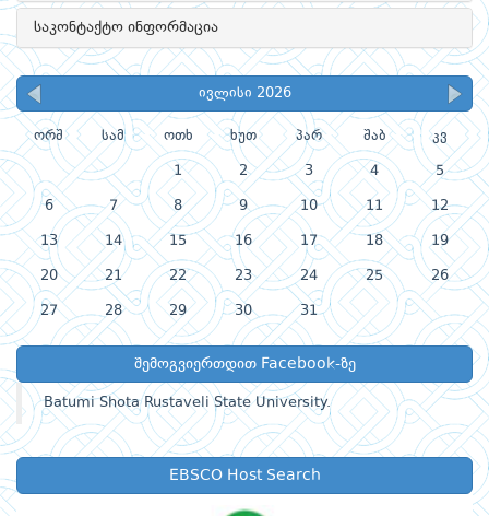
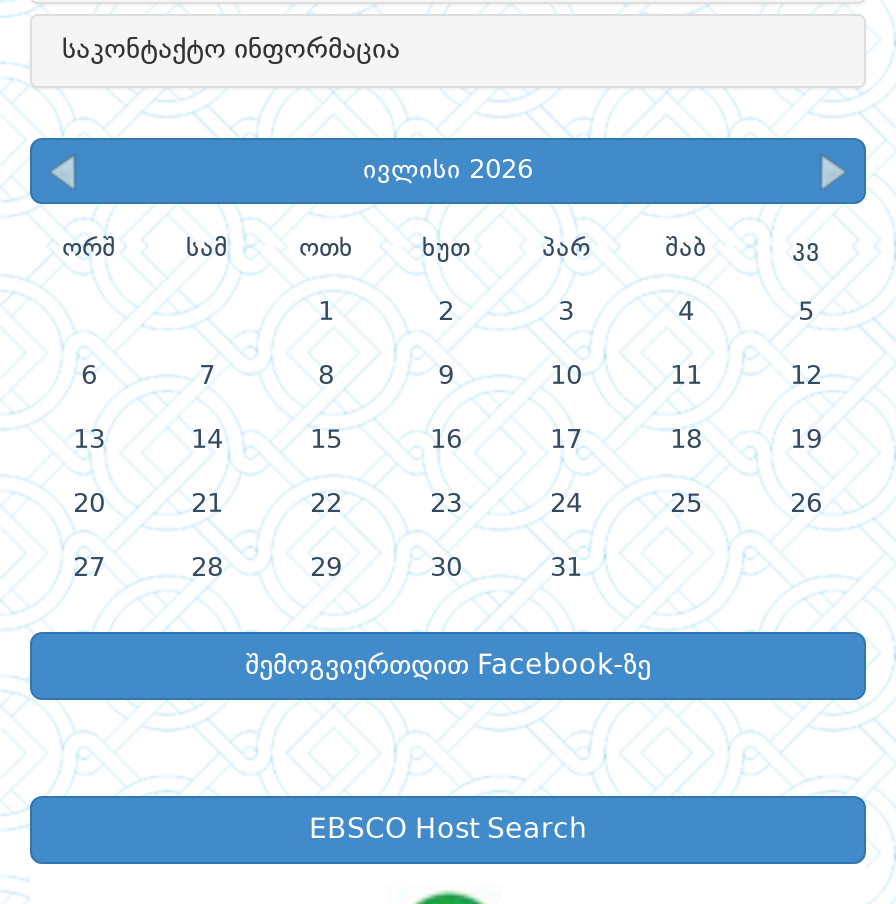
[44,396,331,410] Batumi Shota Rustaveli State University. -> none

